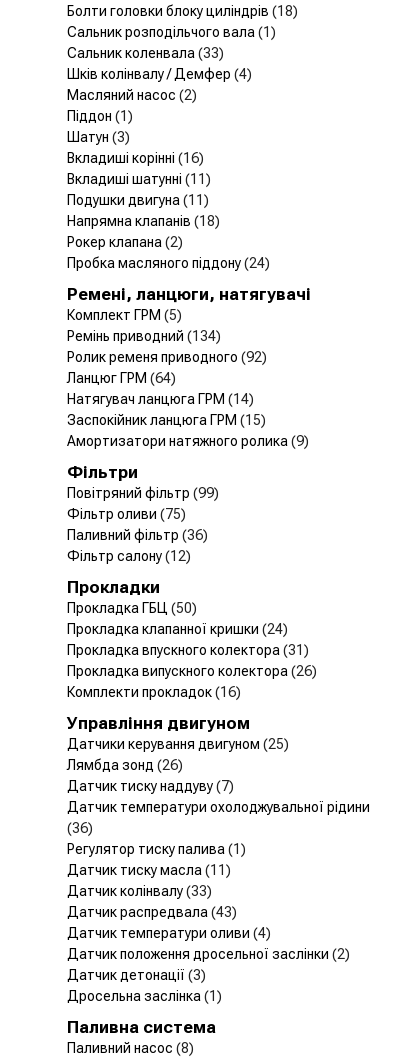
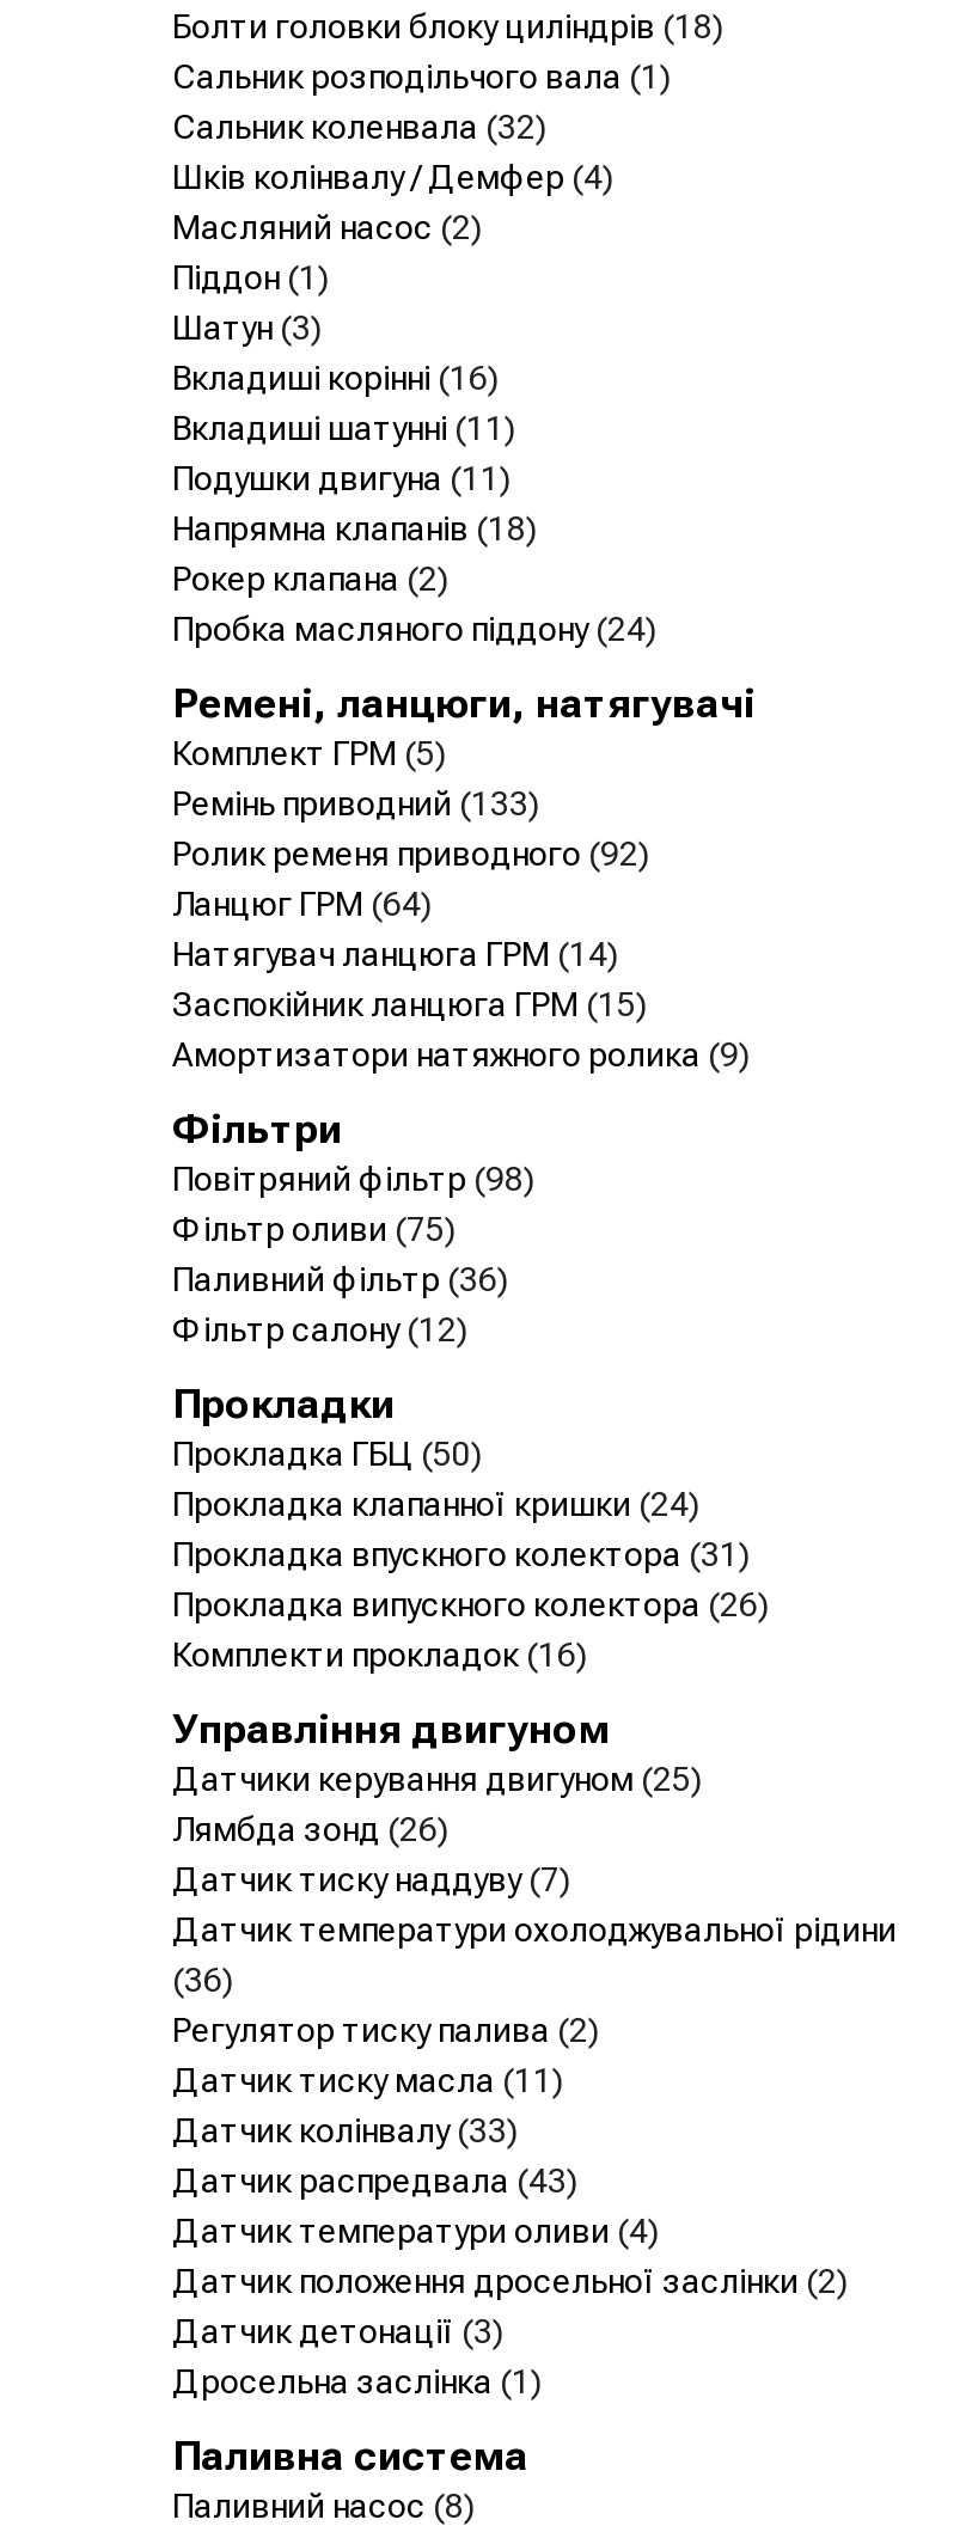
[67,45,224,61] Сальник коленвала (33) -> [172,107,548,146] Сальник коленвала (32)
[67,328,221,344] Ремінь приводний (134) -> [172,784,540,822] Ремінь приводний (133)
[67,485,219,501] Повітряний фільтр (99) -> [172,1159,536,1198] Повітряний фільтр (98)
[67,841,246,857] Регулятор тиску палива (1) -> [172,2011,600,2049] Регулятор тиску палива (2)

